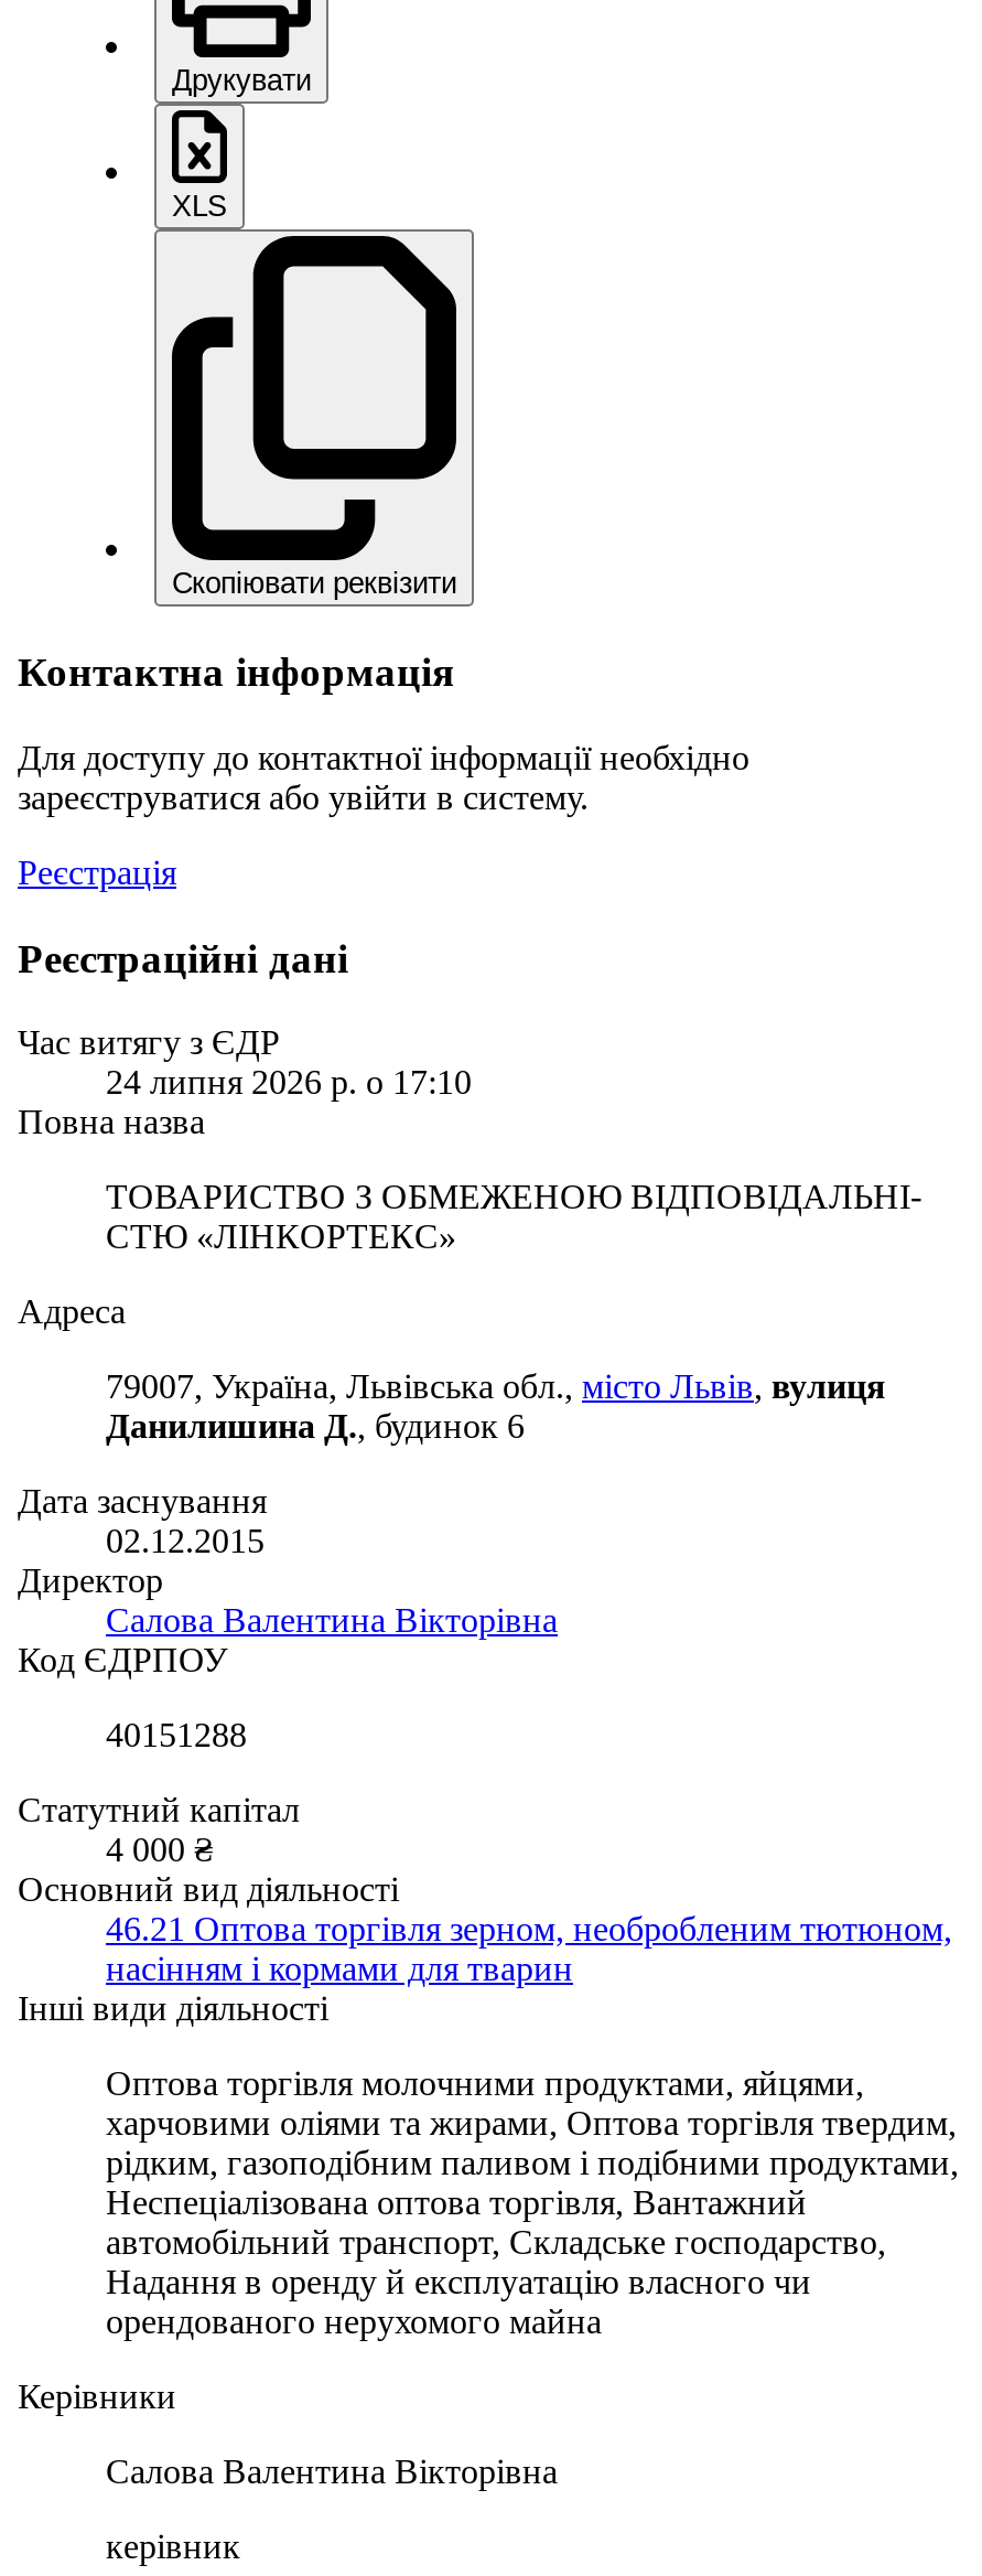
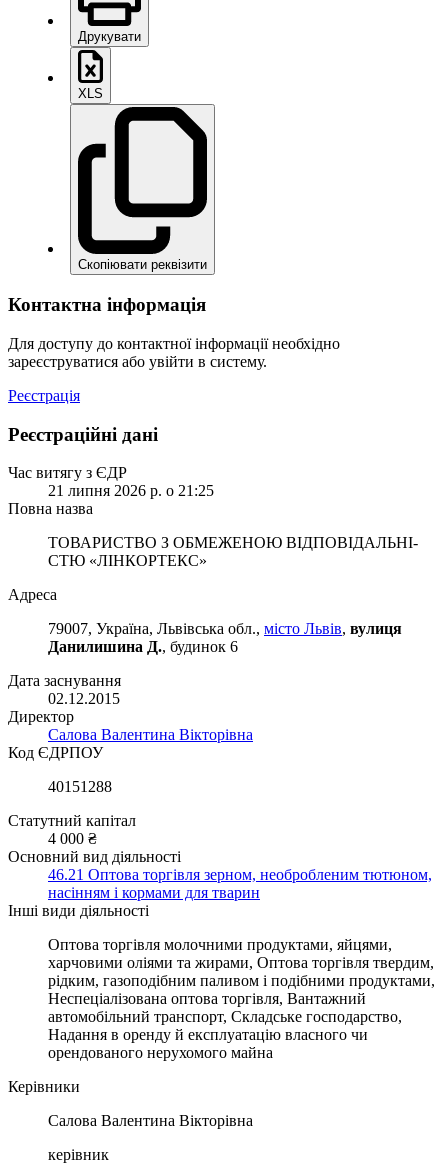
[106,1064,472,1101] 24 липня 2026 р. о 17:10 -> [48,482,214,499] 21 липня 2026 р. о 21:25

